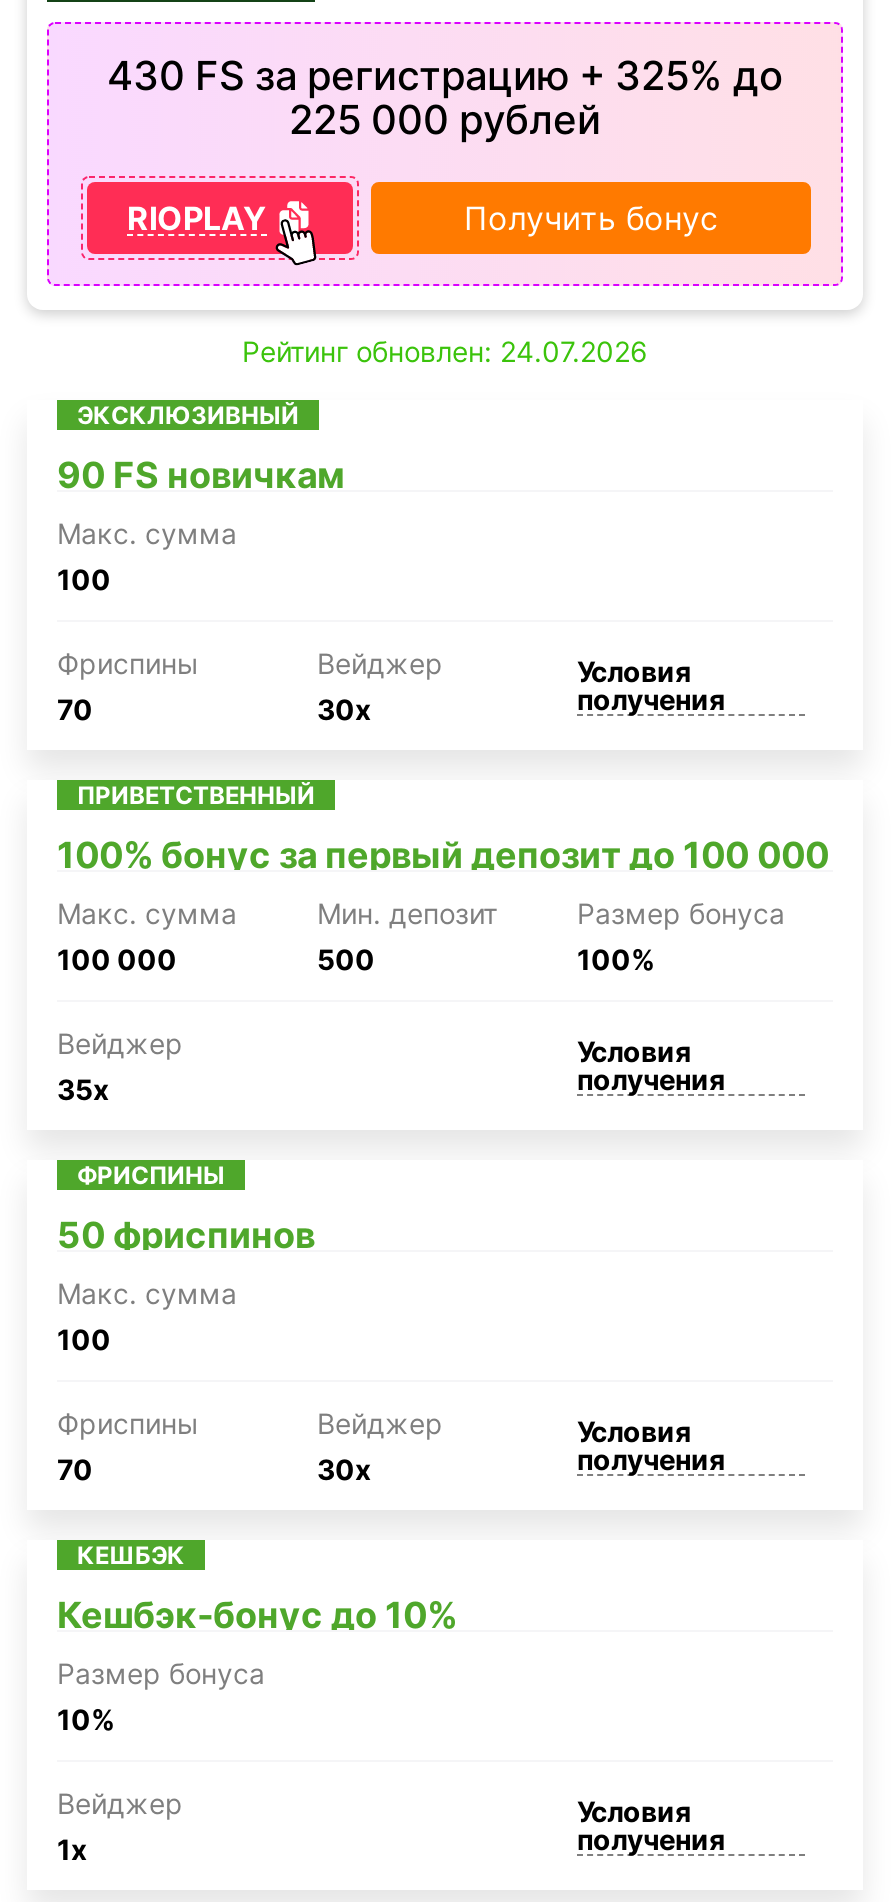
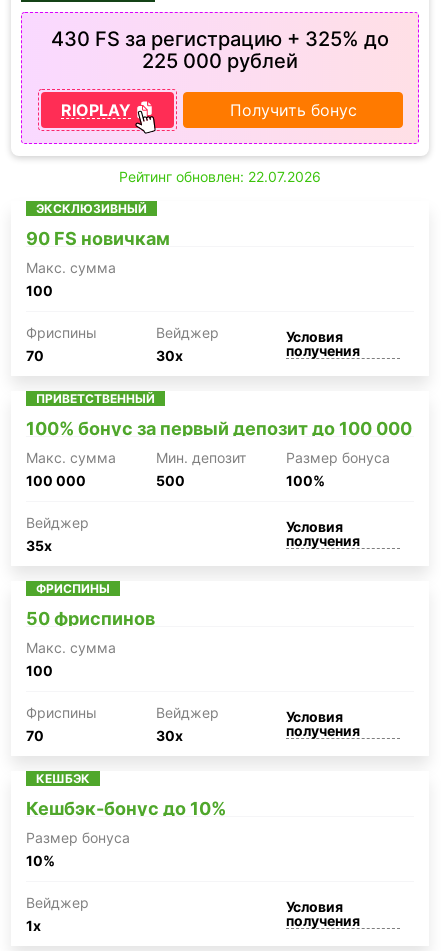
[242,334,648,368] Рейтинг обновлен: 24.07.2026 -> [119,168,321,185] Рейтинг обновлен: 22.07.2026

